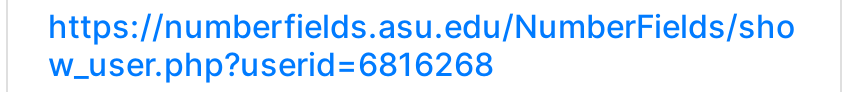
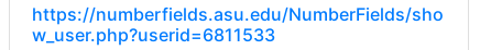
[48,44,494,84] w_user.php?userid=6816268 -> [32,24,275,46] w_user.php?userid=6811533

